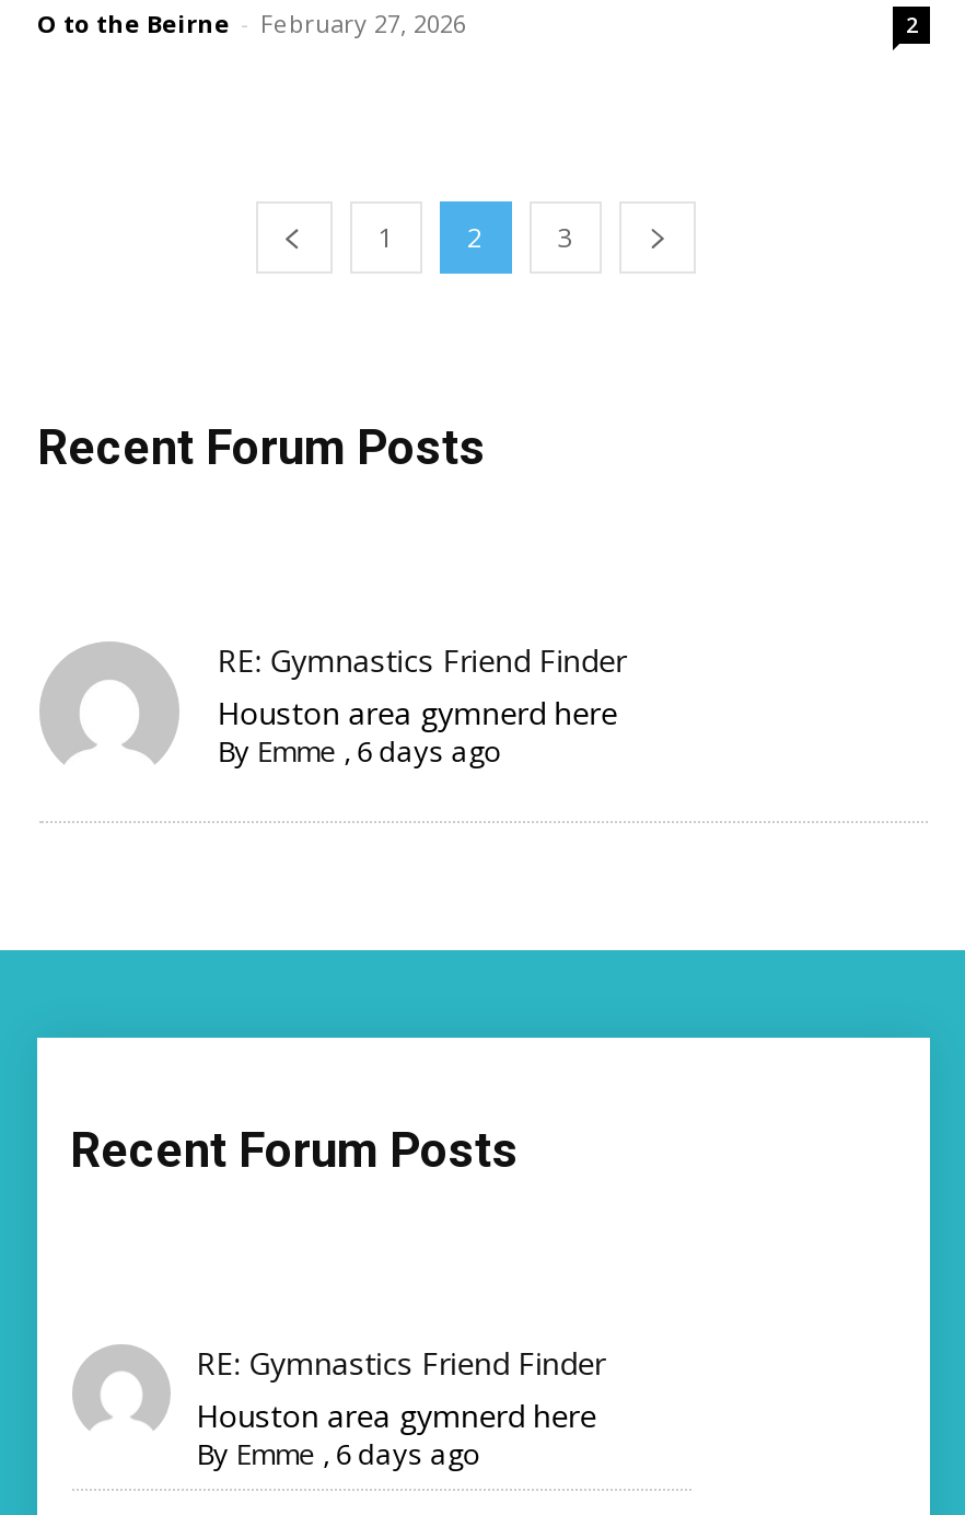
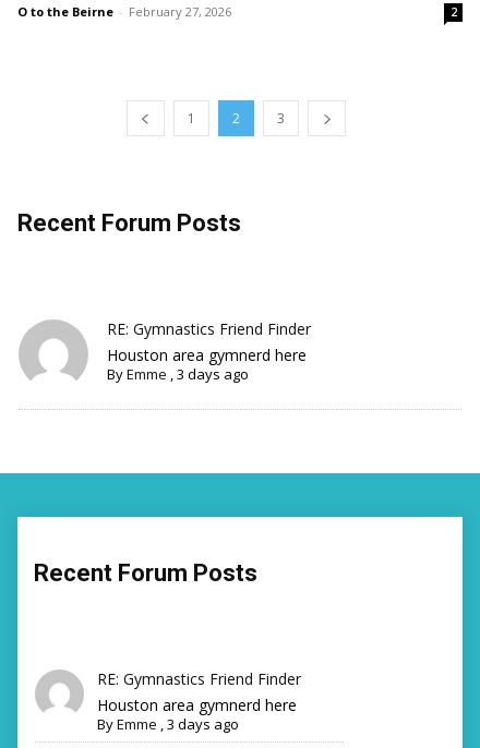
[217,731,502,771] By Emme, 6 days ago -> [107,364,249,384] By Emme, 3 days ago
[196,1435,481,1474] By Emme, 6 days ago -> [97,715,238,734] By Emme, 3 days ago

